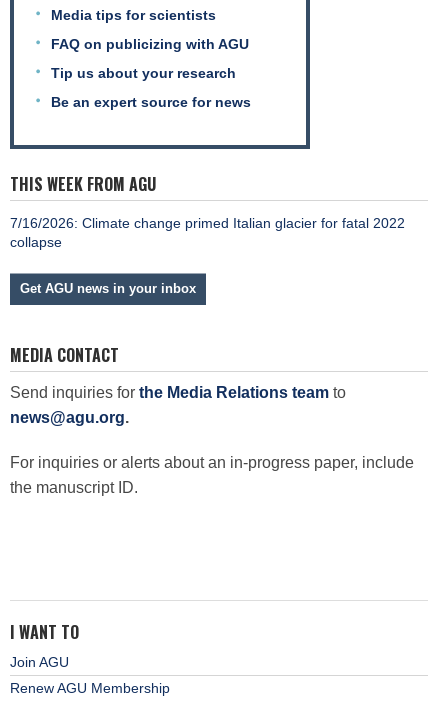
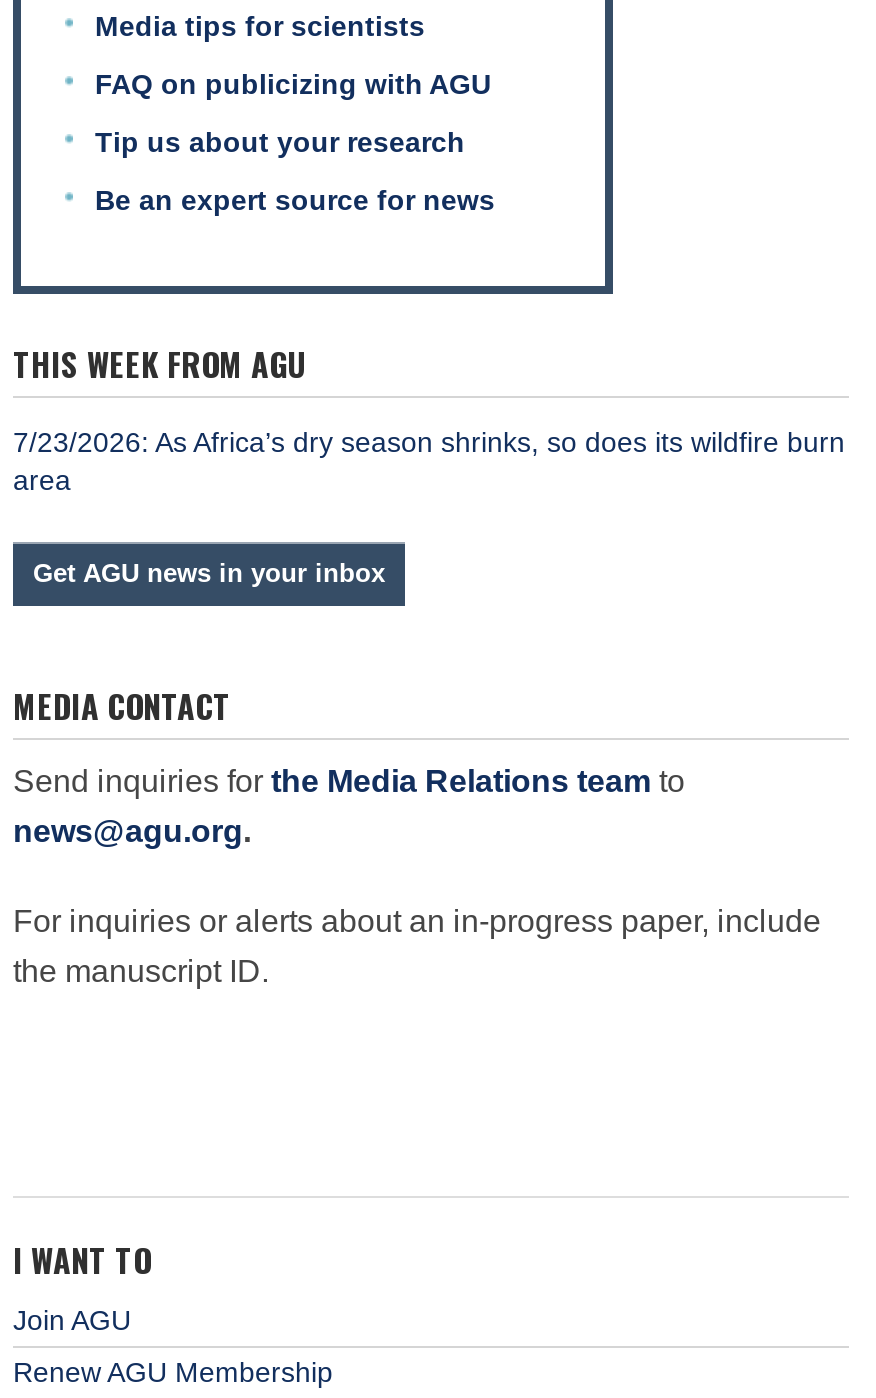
[10,214,405,249] 7/16/2026: Climate change primed Italian glacier for fatal 2022 | collapse -> [13,425,845,495] 7/23/2026: As Africa’s dry season shrinks, so does its wildfire burn | area

